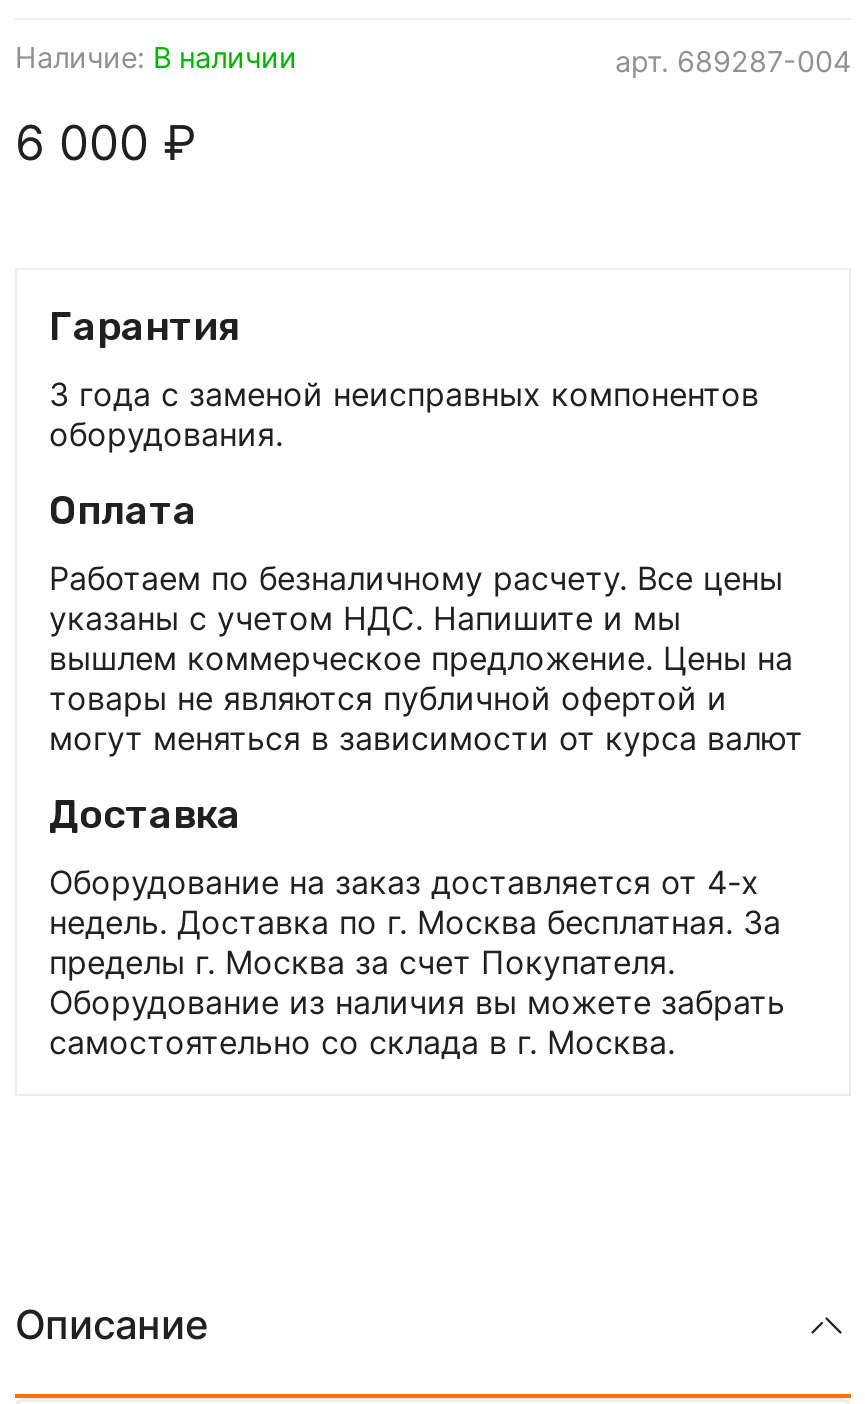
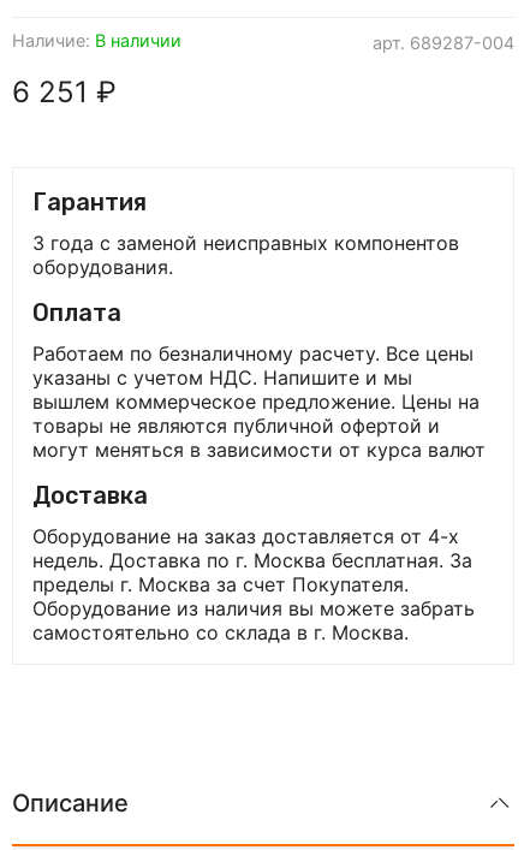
[15,114,197,172] 6 000 ₽ -> [12,74,117,109] 6 251 ₽

